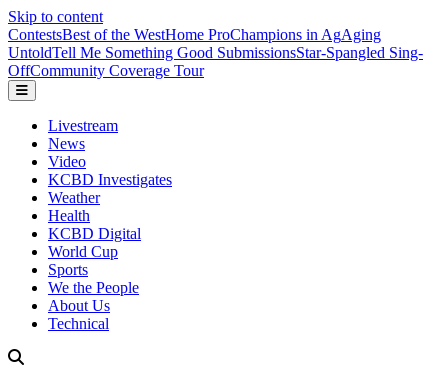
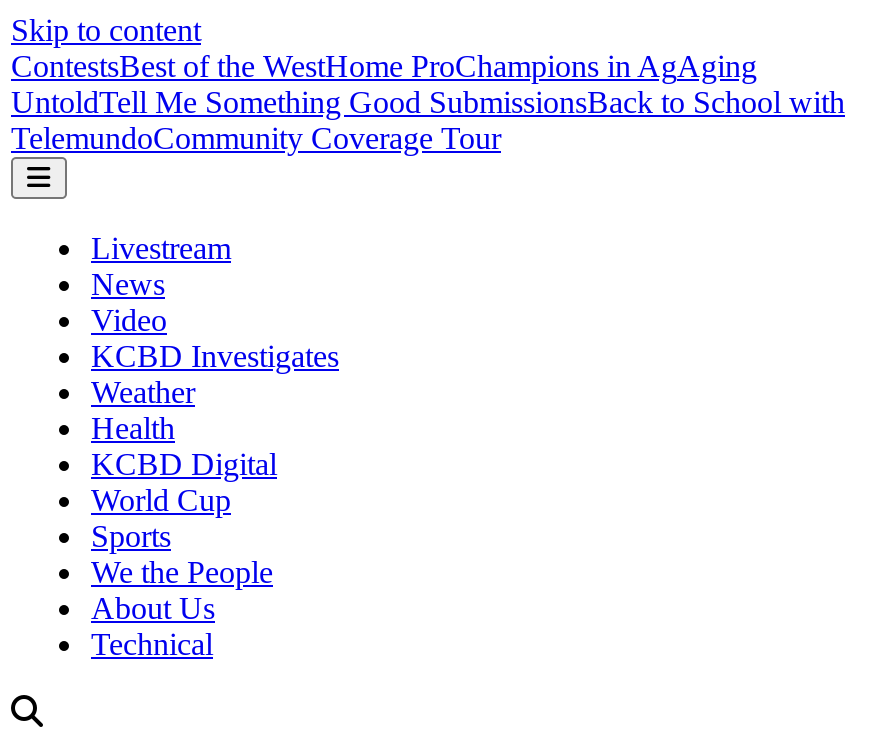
[8,44,423,79] UntoldTell Me Something Good SubmissionsStar-Spangled Sing- | OffCommunity Coverage Tour -> [11,85,845,155] UntoldTell Me Something Good SubmissionsBack to School with | TelemundoCommunity Coverage Tour

